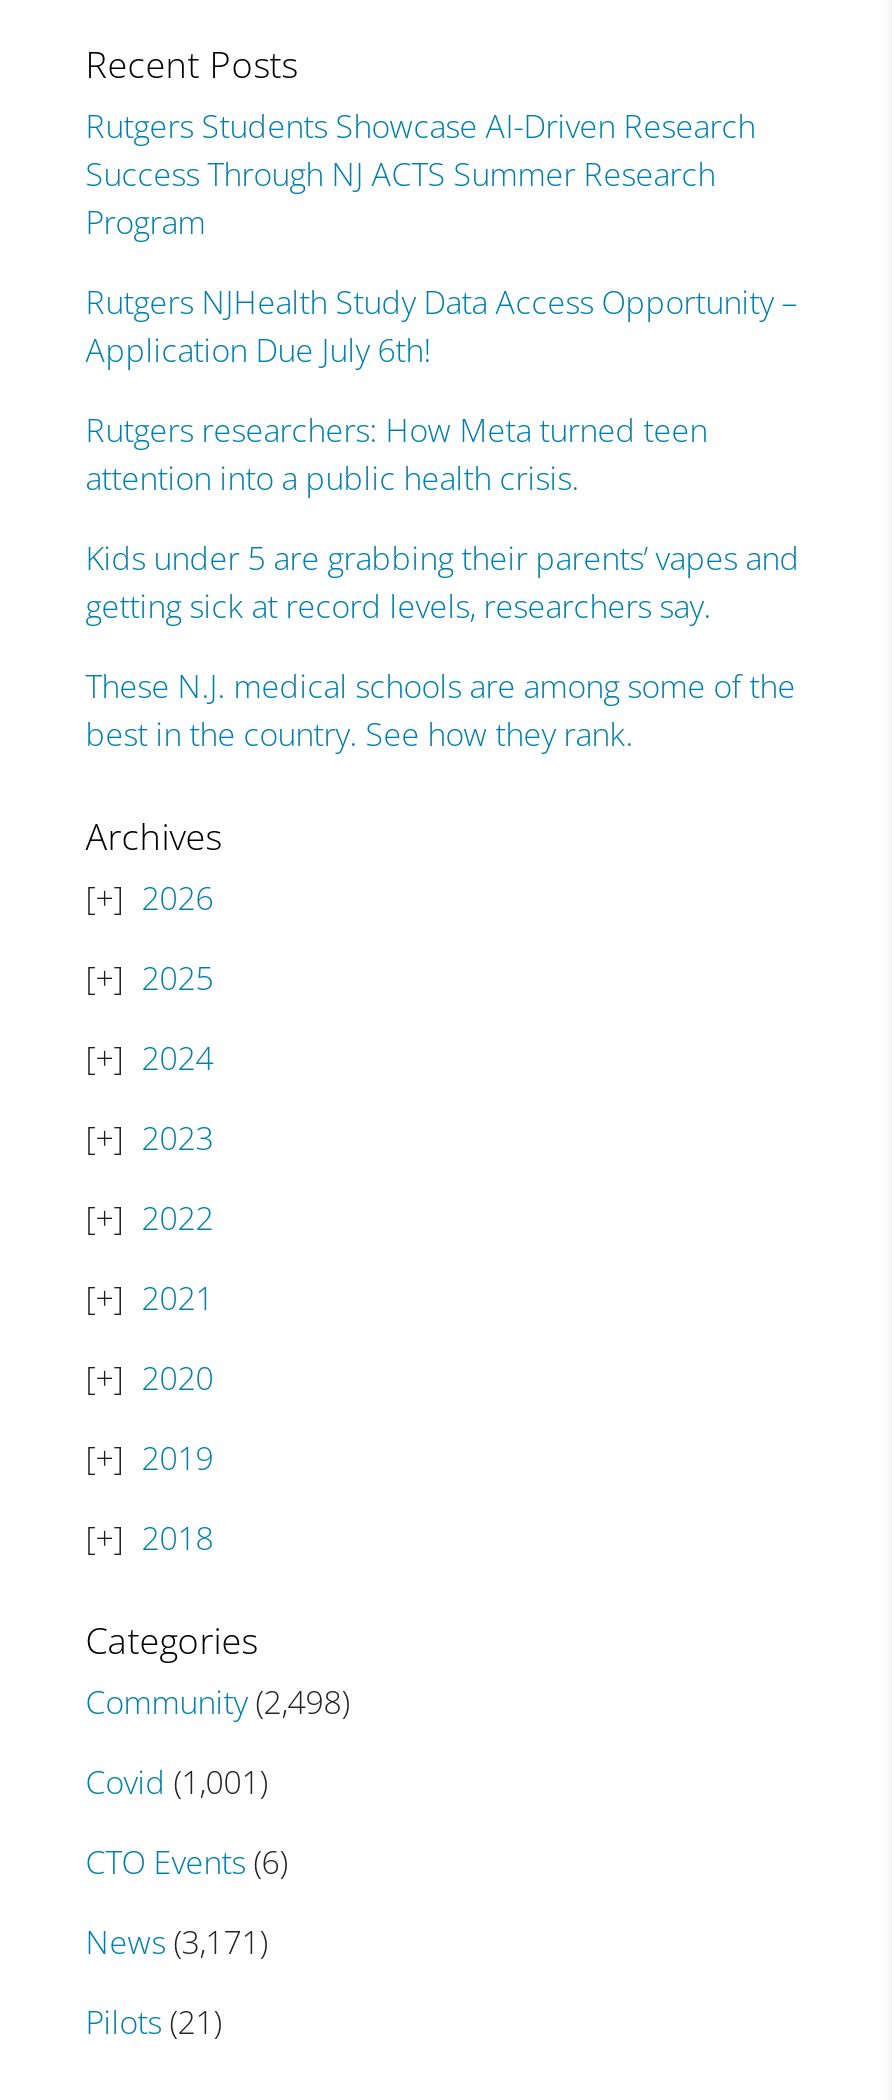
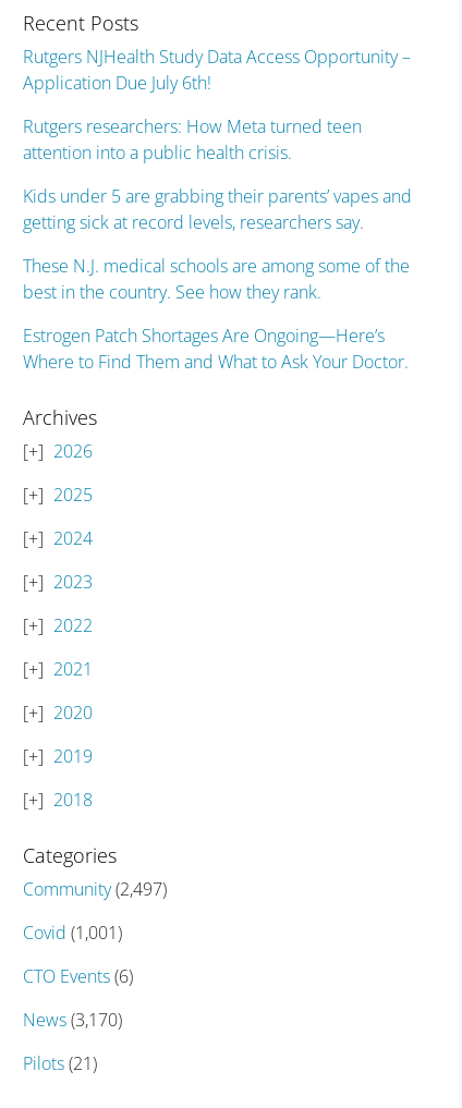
[86,104,756,244] Rutgers Students Showcase AI-Driven Research | Success Through NJ ACTS Summer Research | Program -> none
moved [86,280,800,756] -> [23,45,412,304]: Rutgers NJHealth Study Data Access Opportunity – | Application Due July 6th! | Rutgers researchers: How Meta turned teen | attention into a public health crisis. | Kids under 5 are grabbing their parents’ vapes and | getting sick at record levels, researchers say. | These N.J. medical schools are among some of the | best in the country. See how they rank.
none -> [23,324,408,374] Estrogen Patch Shortages Are Ongoing—Here’s | Where to Find Them and What to Ask Your Doctor.
[86,1680,350,1724] Community (2,498) -> [23,877,166,901] Community (2,497)
[86,1920,268,1964] News (3,171) -> [23,1008,122,1032] News (3,170)

